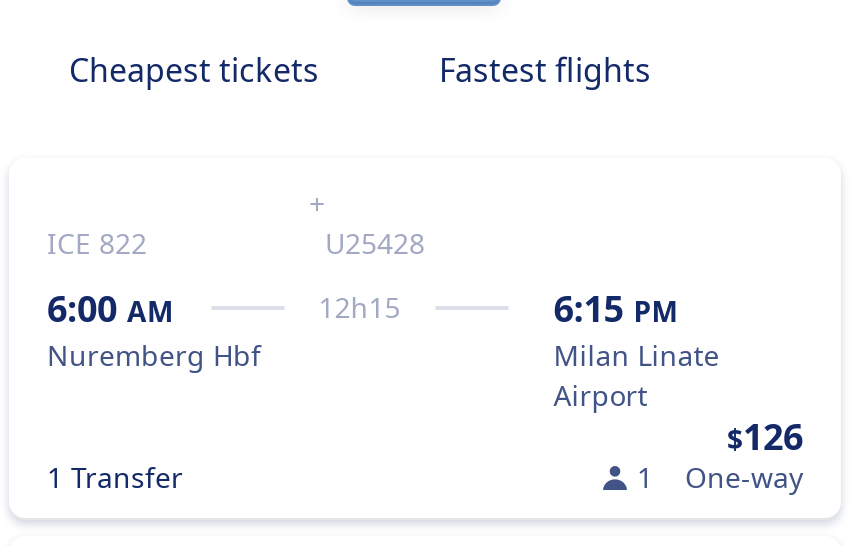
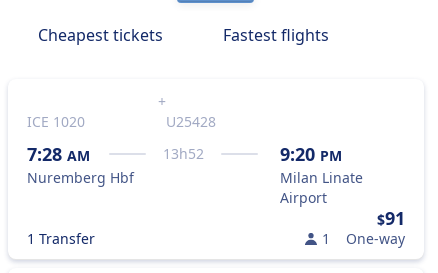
[47,224,147,262] ICE 822 -> [27,112,85,131] ICE 1020
[47,284,173,332] 6:00 AM -> [27,142,90,166] 7:28 AM
[318,288,400,326] 12h15 -> [163,144,204,163] 13h52
[554,284,678,332] 6:15 PM -> [280,142,342,166] 9:20 PM
[727,412,803,460] $126 -> [377,206,405,230] $91

